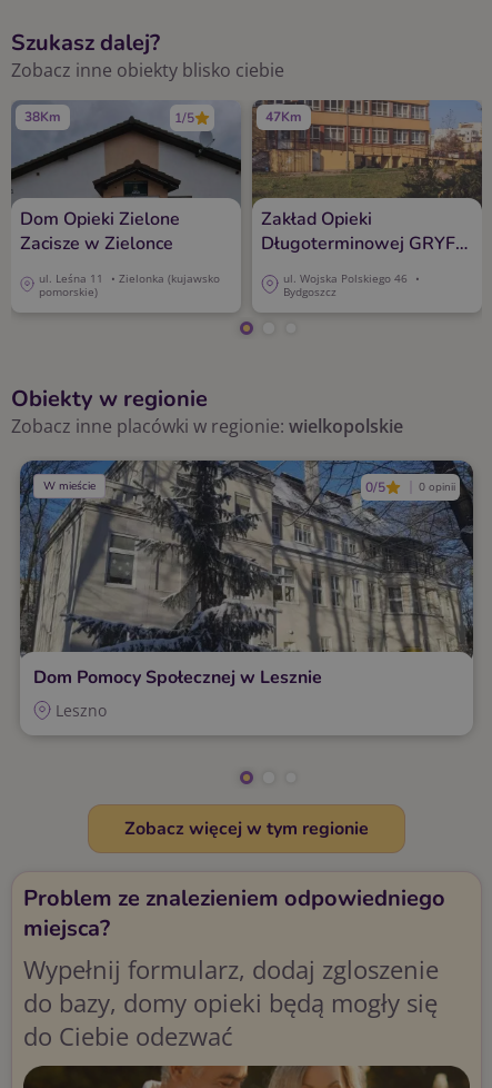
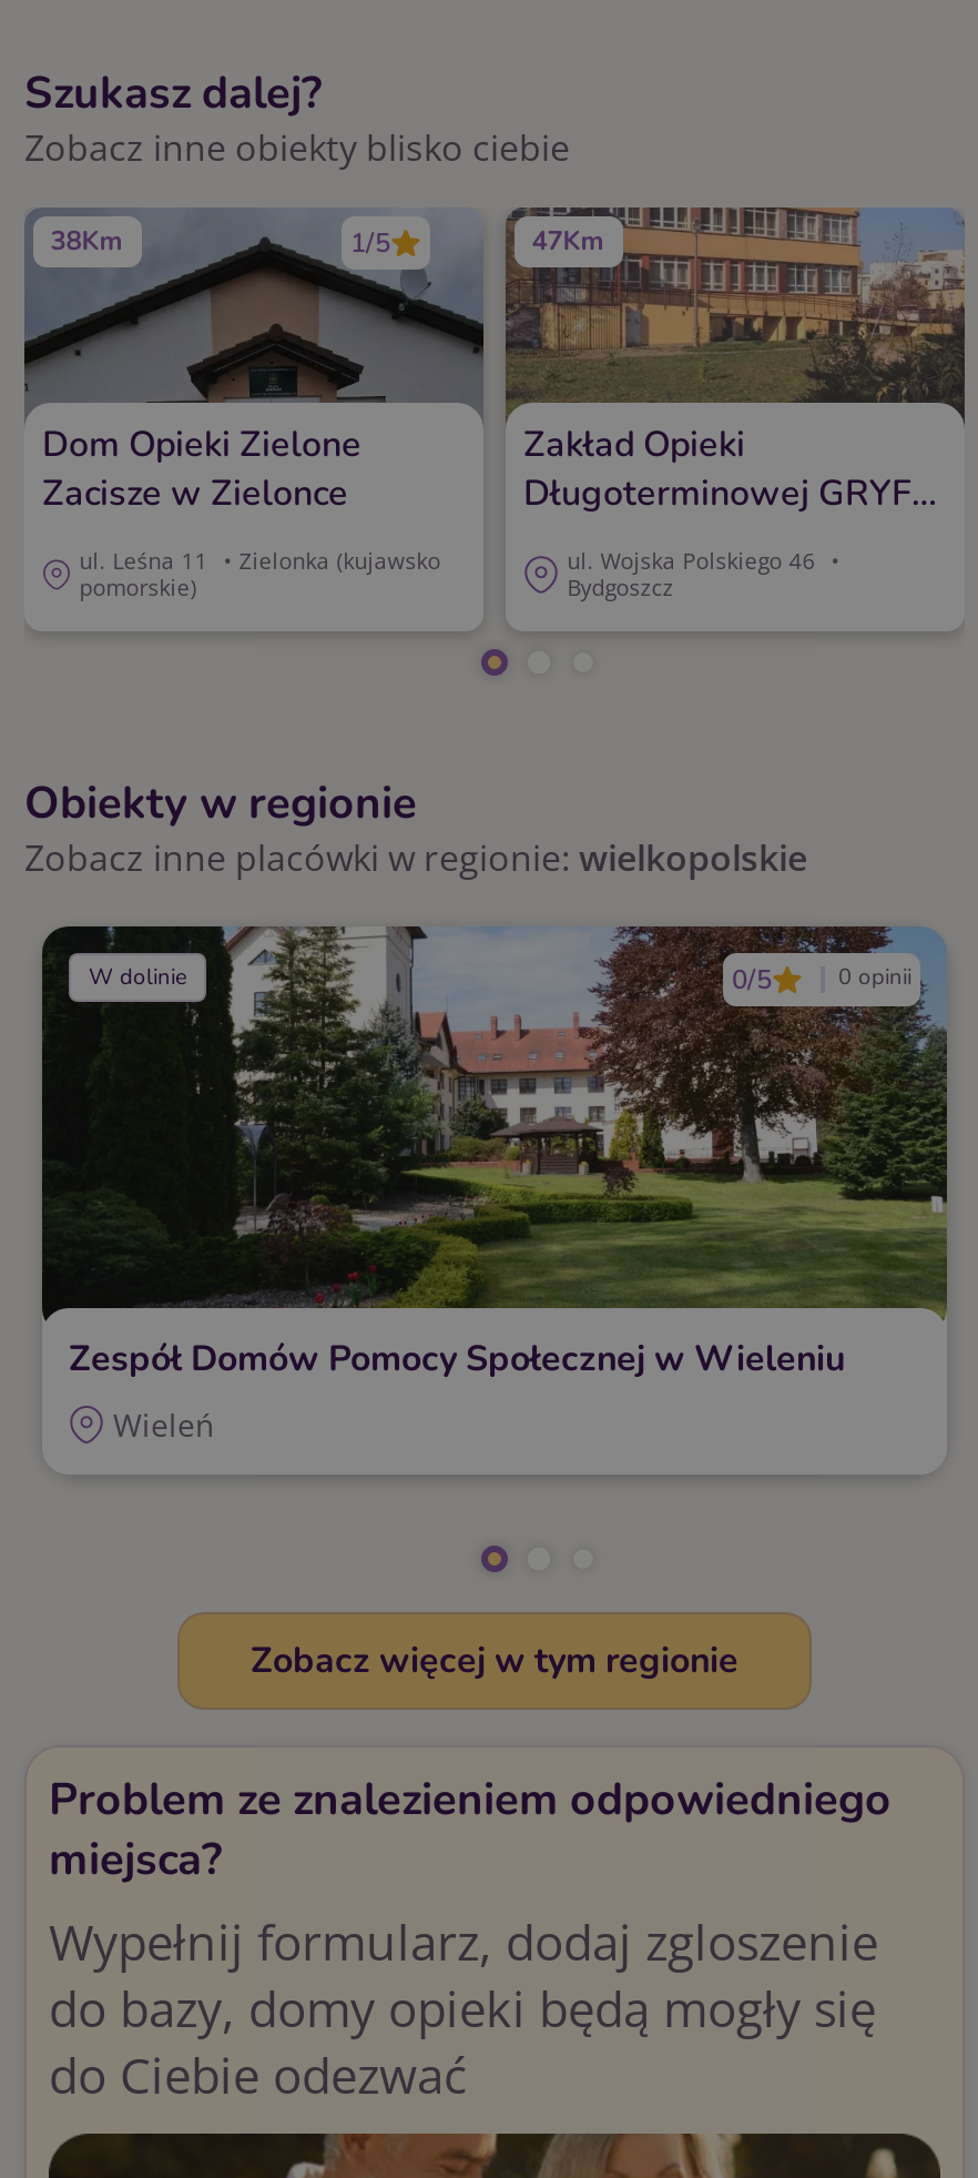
[19,459,474,657] [image] | W mieście -> [40,924,949,1319] [image] | W dolinie
[33,665,322,721] Dom Pomocy Społecznej w Lesznie | Leszno -> [69,1335,845,1446] Zespół Domów Pomocy Społecznej w Wieleniu | Wieleń

